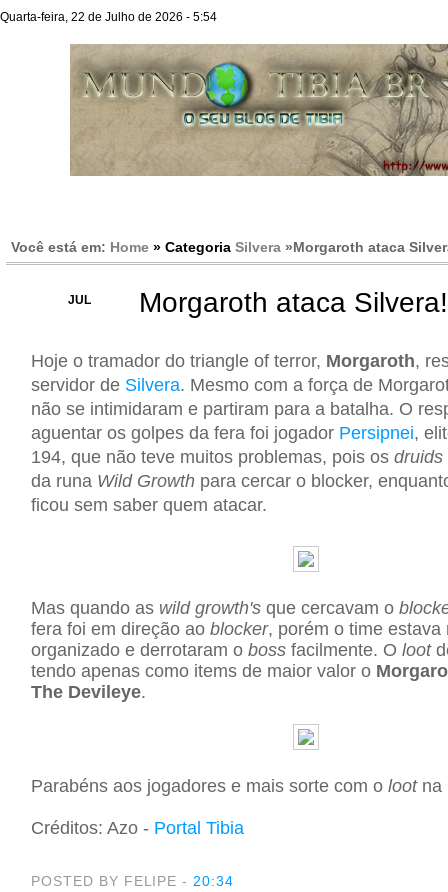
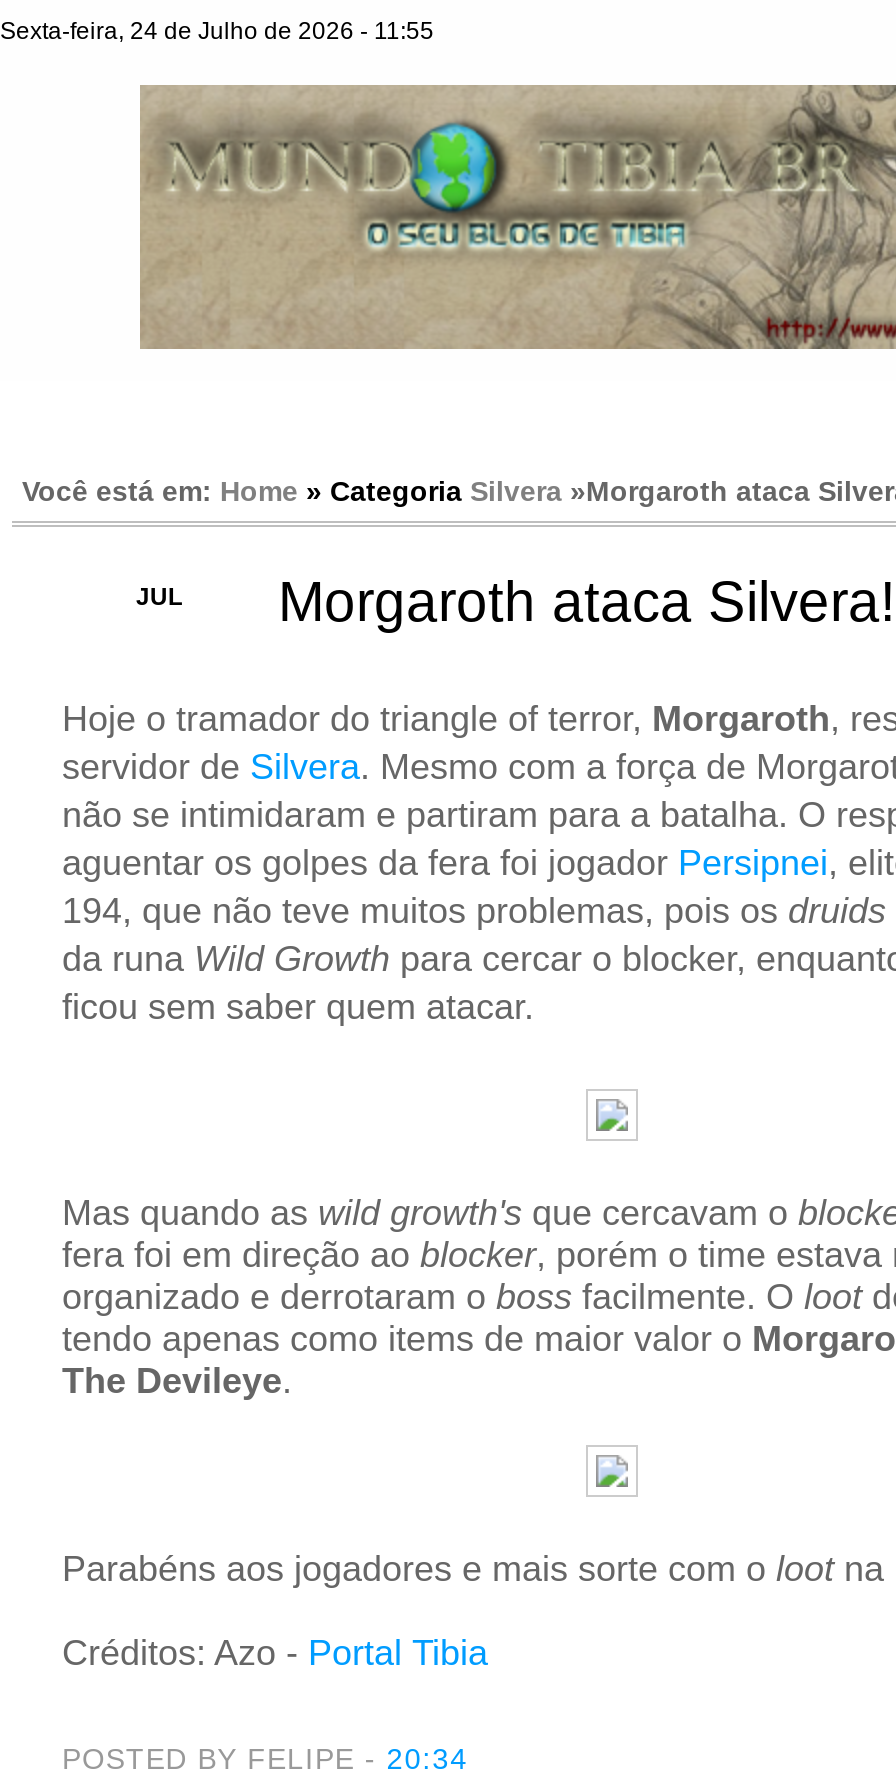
[0,10,217,24] Quarta-feira, 22 de Julho de 2026 - 5:54 -> [0,17,434,45] Sexta-feira, 24 de Julho de 2026 - 11:55

